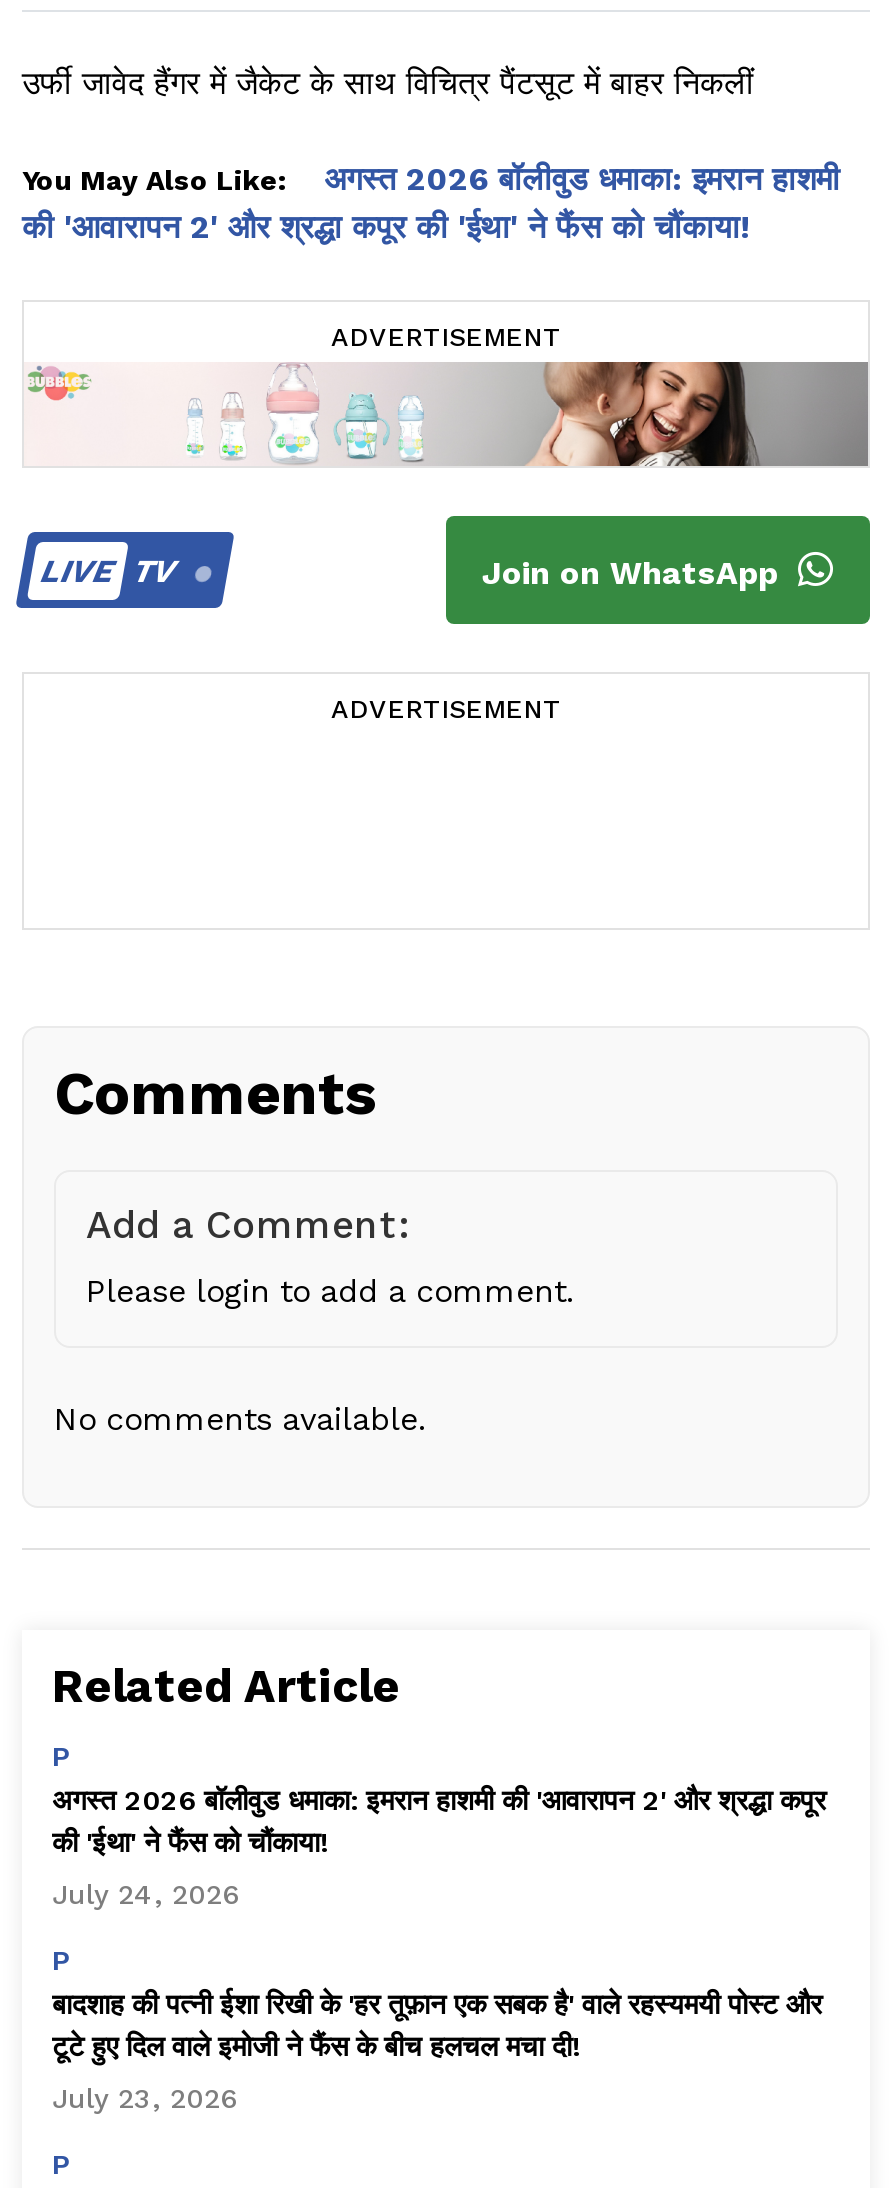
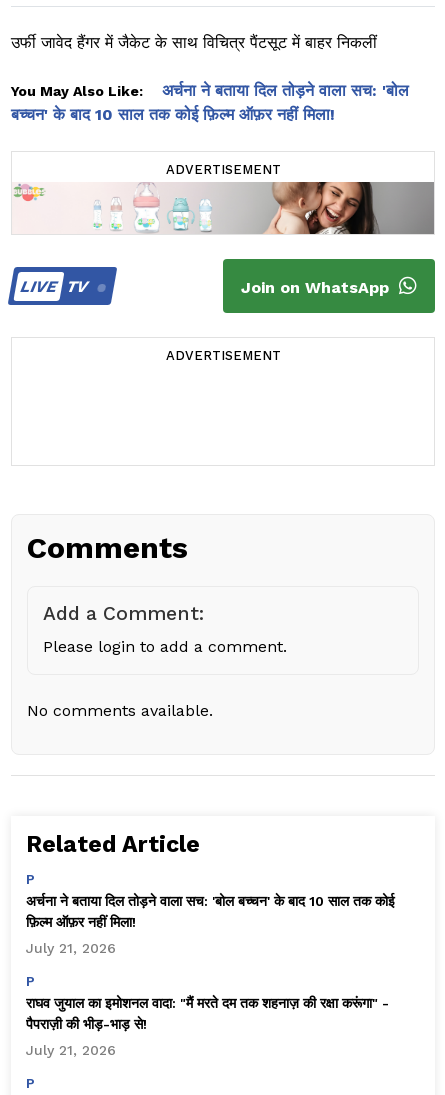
[22,160,840,246] अगस्त 2026 बॉलीवुड धमाका: इमरान हाशमी | की 'आवारापन 2' और श्रद्धा कपूर की 'ईथा' ने फैंस को चौंकाया! -> [11,81,409,124] अर्चना ने बताया दिल तोड़ने वाला सच: 'बोल | बच्चन' के बाद 10 साल तक कोई फ़िल्म ऑफ़र नहीं मिला!
[52,1784,826,1858] अगस्त 2026 बॉलीवुड धमाका: इमरान हाशमी की 'आवारापन 2' और श्रद्धा कपूर | की 'ईथा' ने फैंस को चौंकाया! -> [26,893,395,930] अर्चना ने बताया दिल तोड़ने वाला सच: 'बोल बच्चन' के बाद 10 साल तक कोई | फ़िल्म ऑफ़र नहीं मिला!
[52,1878,240,1910] July 24, 2026 -> [26,940,116,956] July 21, 2026
[52,1988,822,2062] बादशाह की पत्नी ईशा रिखी के 'हर तूफ़ान एक सबक है' वाले रहस्यमयी पोस्ट और | टूटे हुए दिल वाले इमोजी ने फैंस के बीच हलचल मचा दी! -> [26,995,389,1032] राघव जुयाल का इमोशनल वादा: "मैं मरते दम तक शहनाज़ की रक्षा करूंगा" - | पैपराज़ी की भीड़-भाड़ से!
[52,2082,238,2114] July 23, 2026 -> [26,1042,116,1058] July 21, 2026

